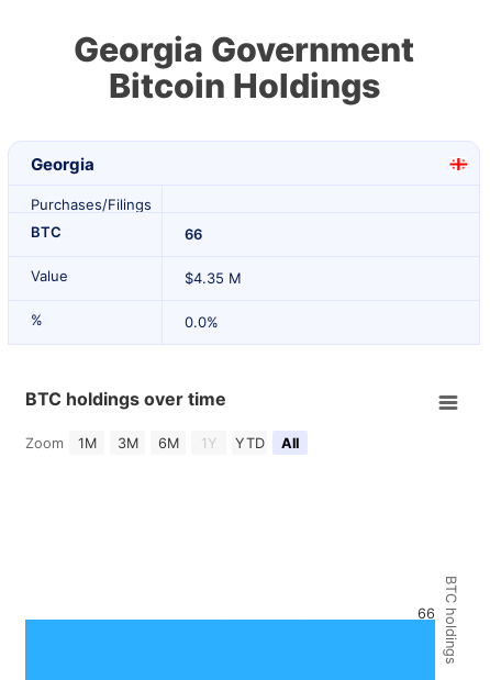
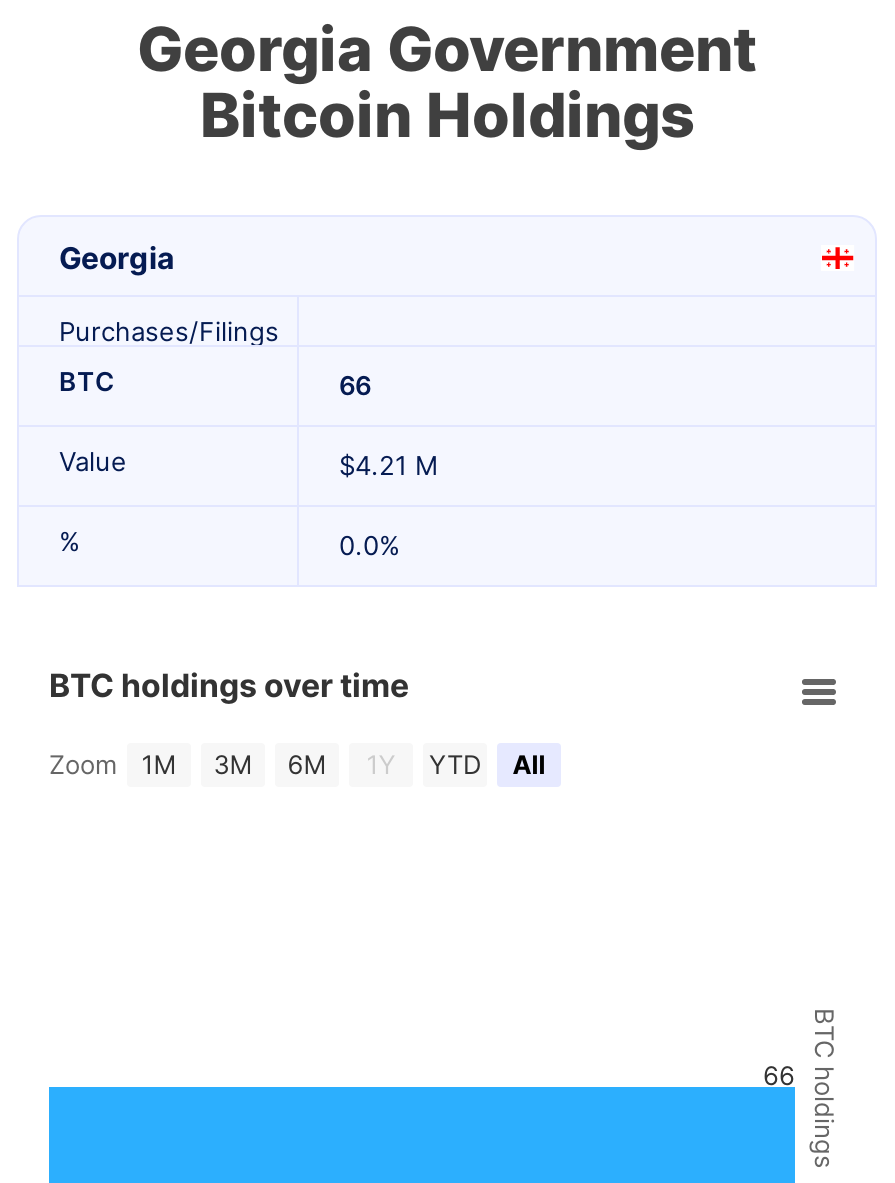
[185,269,242,287] $4.35 M -> [339,449,439,481] $4.21 M

